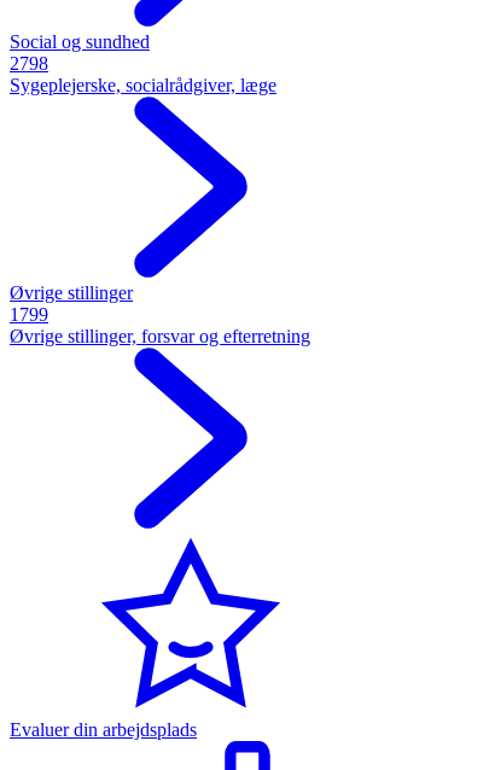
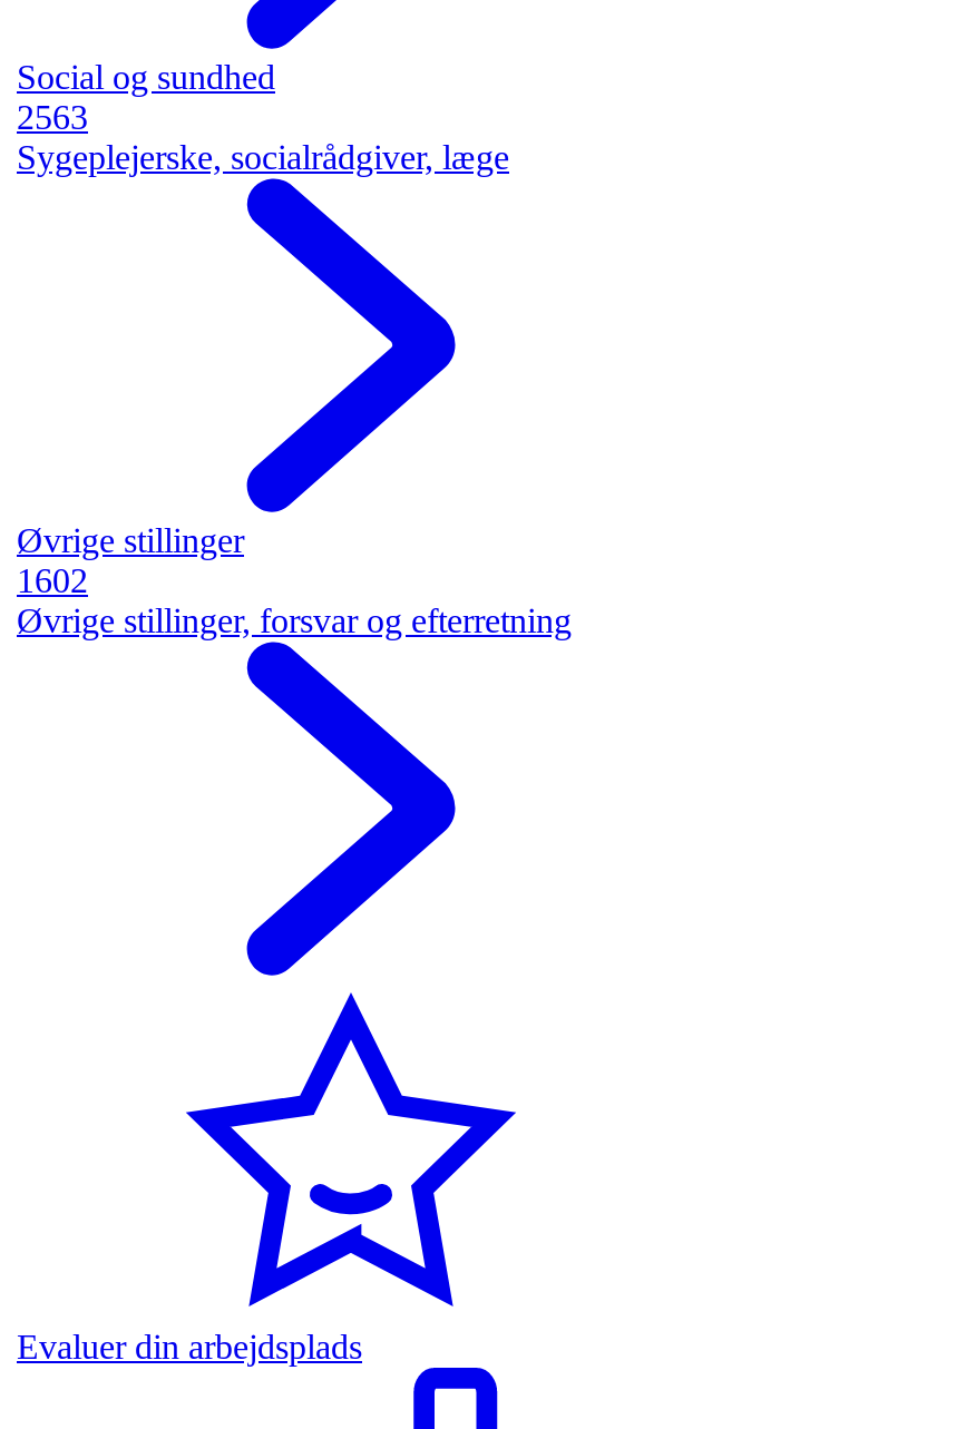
[10,53,48,74] 2798 -> [17,98,88,136] 2563
[10,304,48,325] 1799 -> [17,562,88,600] 1602

